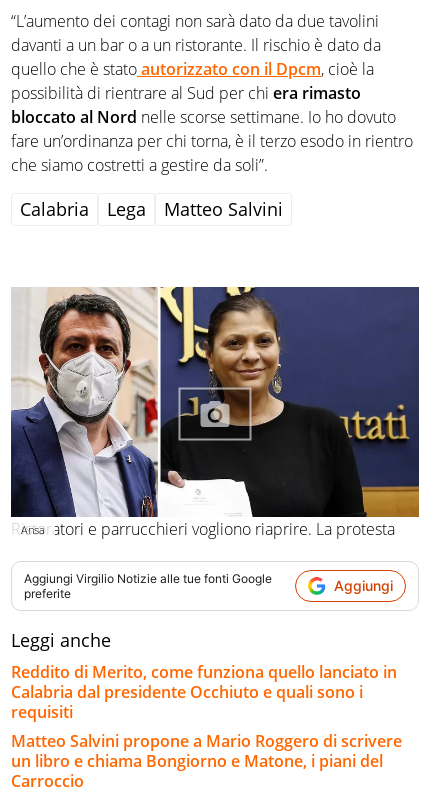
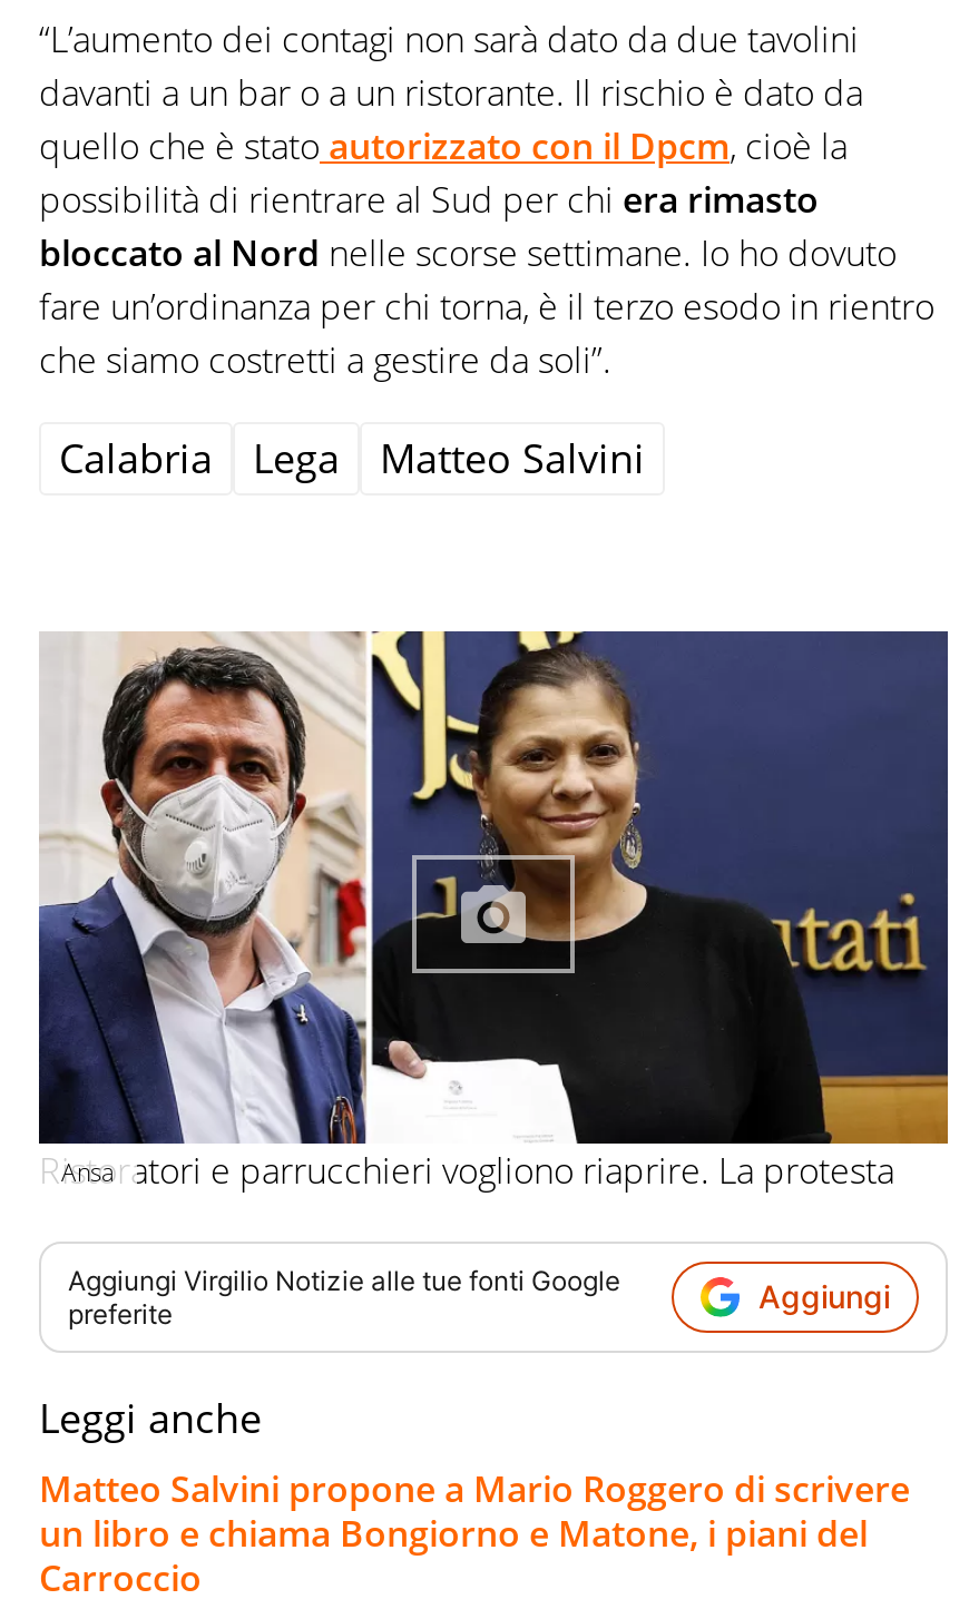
[11,660,397,722] Reddito di Merito, come funziona quello lanciato in | Calabria dal presidente Occhiuto e quali sono i | requisiti -> none

